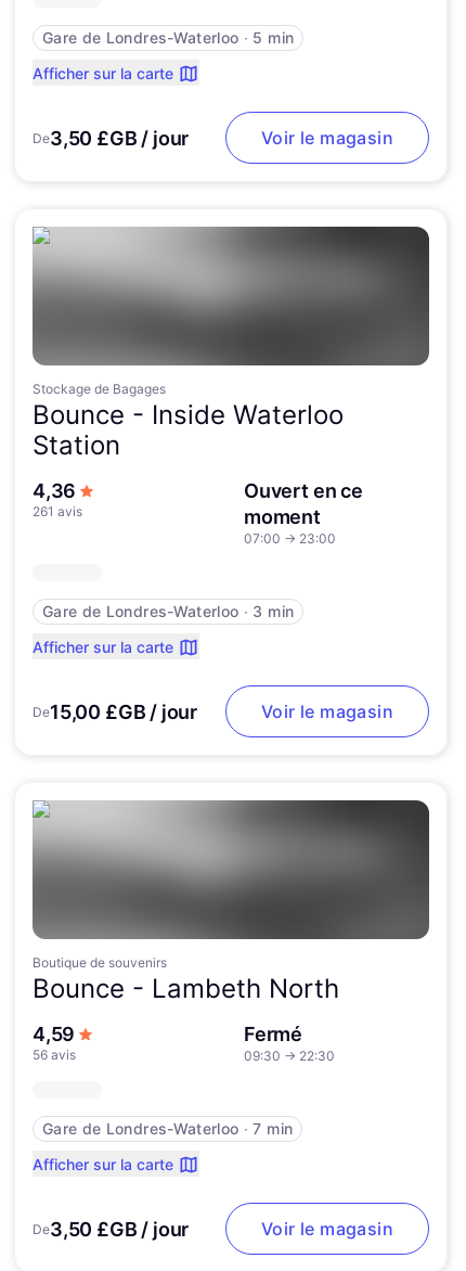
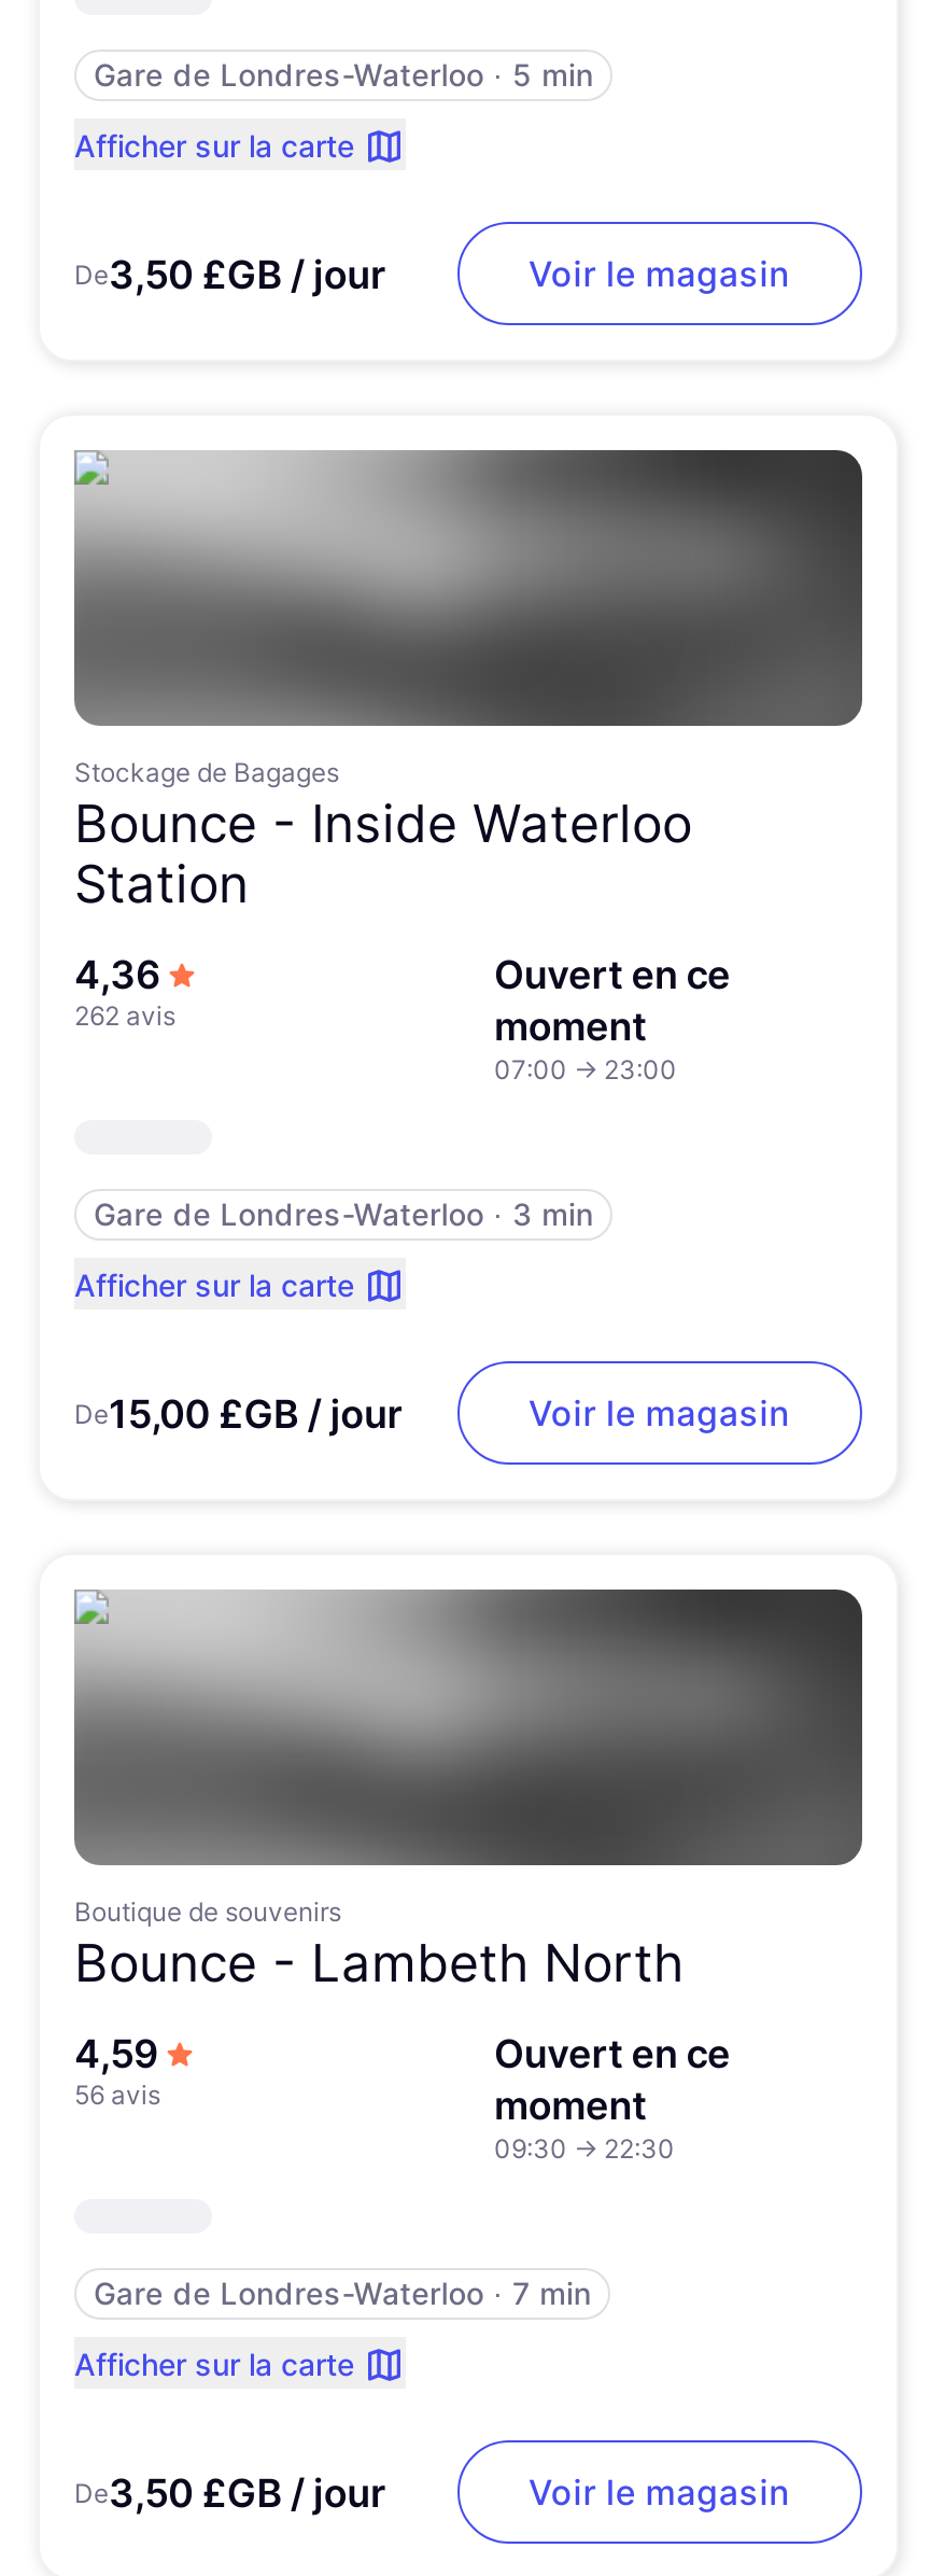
[33,503,82,519] 261 avis -> [74,999,175,1032] 262 avis
[244,1023,302,1045] Fermé -> [494,2031,730,2128] Ouvert en ce | moment

